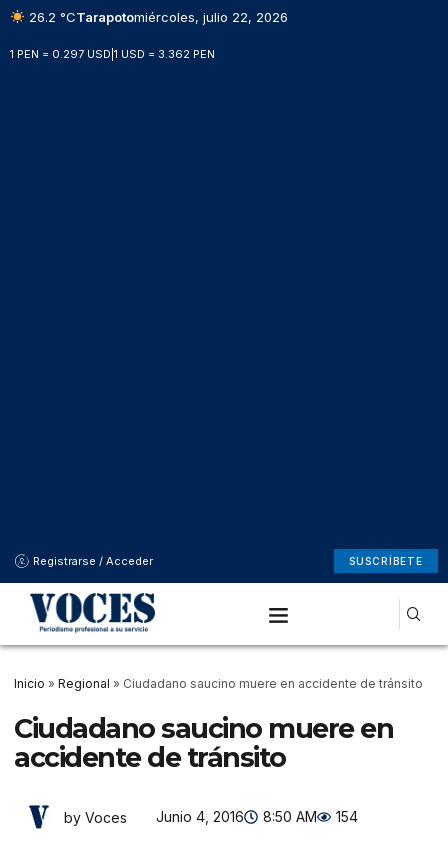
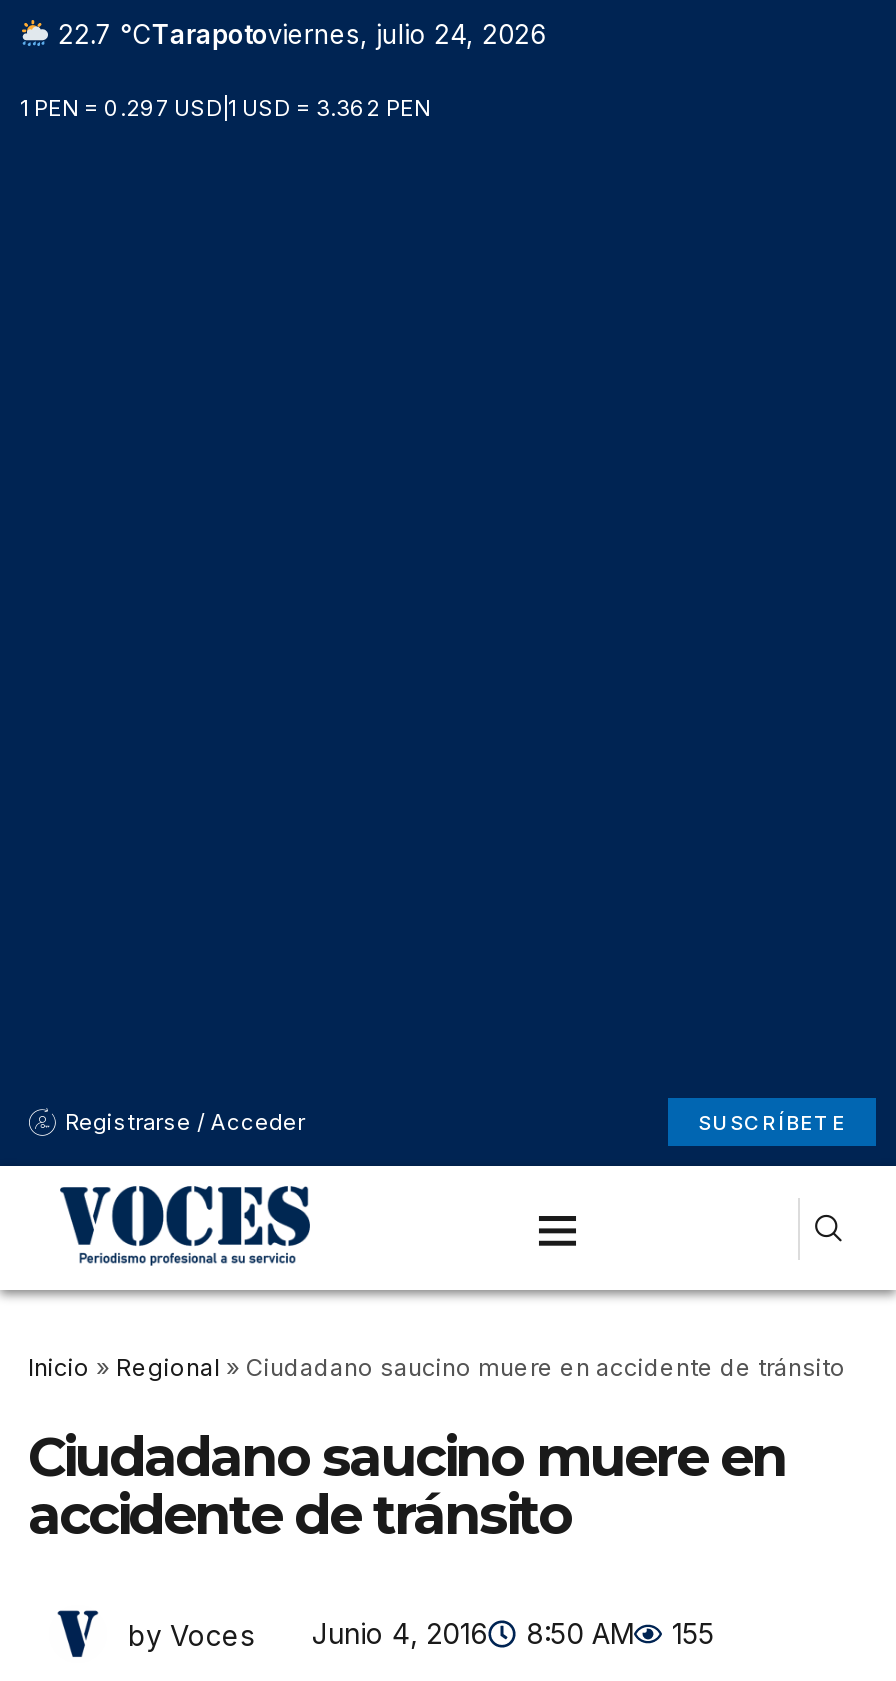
[25,9,288,25] 26.2 °CTarapotomiércoles, julio 22, 2026 -> [50,18,546,50] 22.7 °CTarapotoviernes, julio 24, 2026
[64,808,358,825] by Voces Junio 4, 2016 8:50 AM 154 -> [128,1616,714,1651] by Voces Junio 4, 2016 8:50 AM 155

